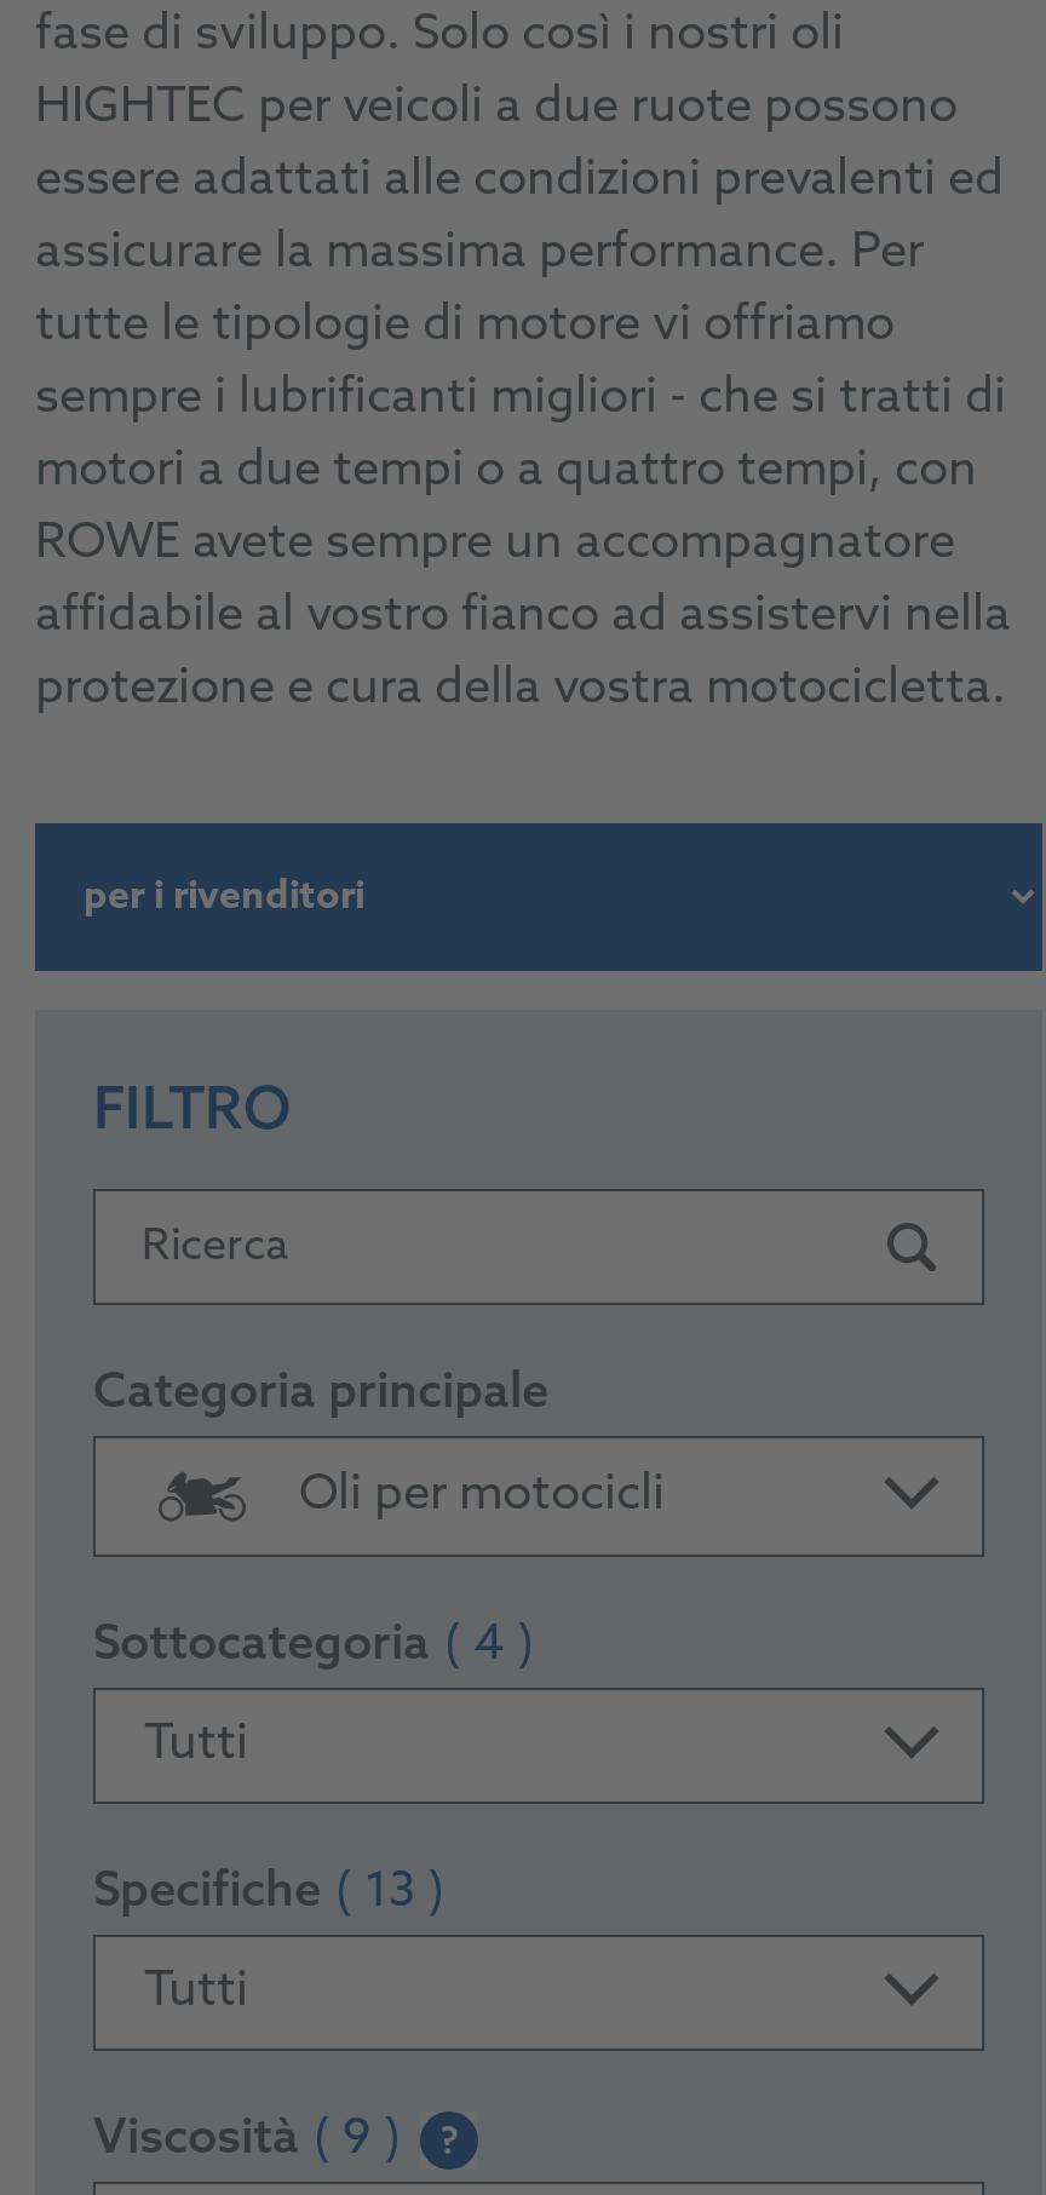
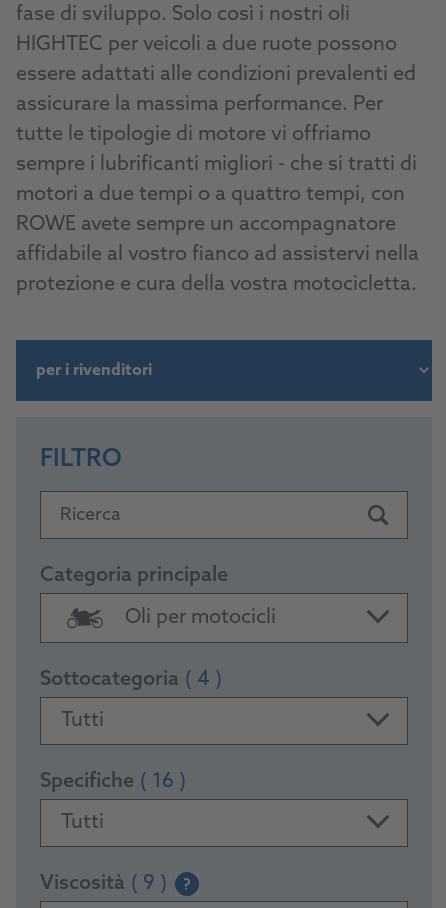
[93,1864,444,1923] Specifiche ( 13 ) -> [40,770,186,794] Specifiche ( 16 )

